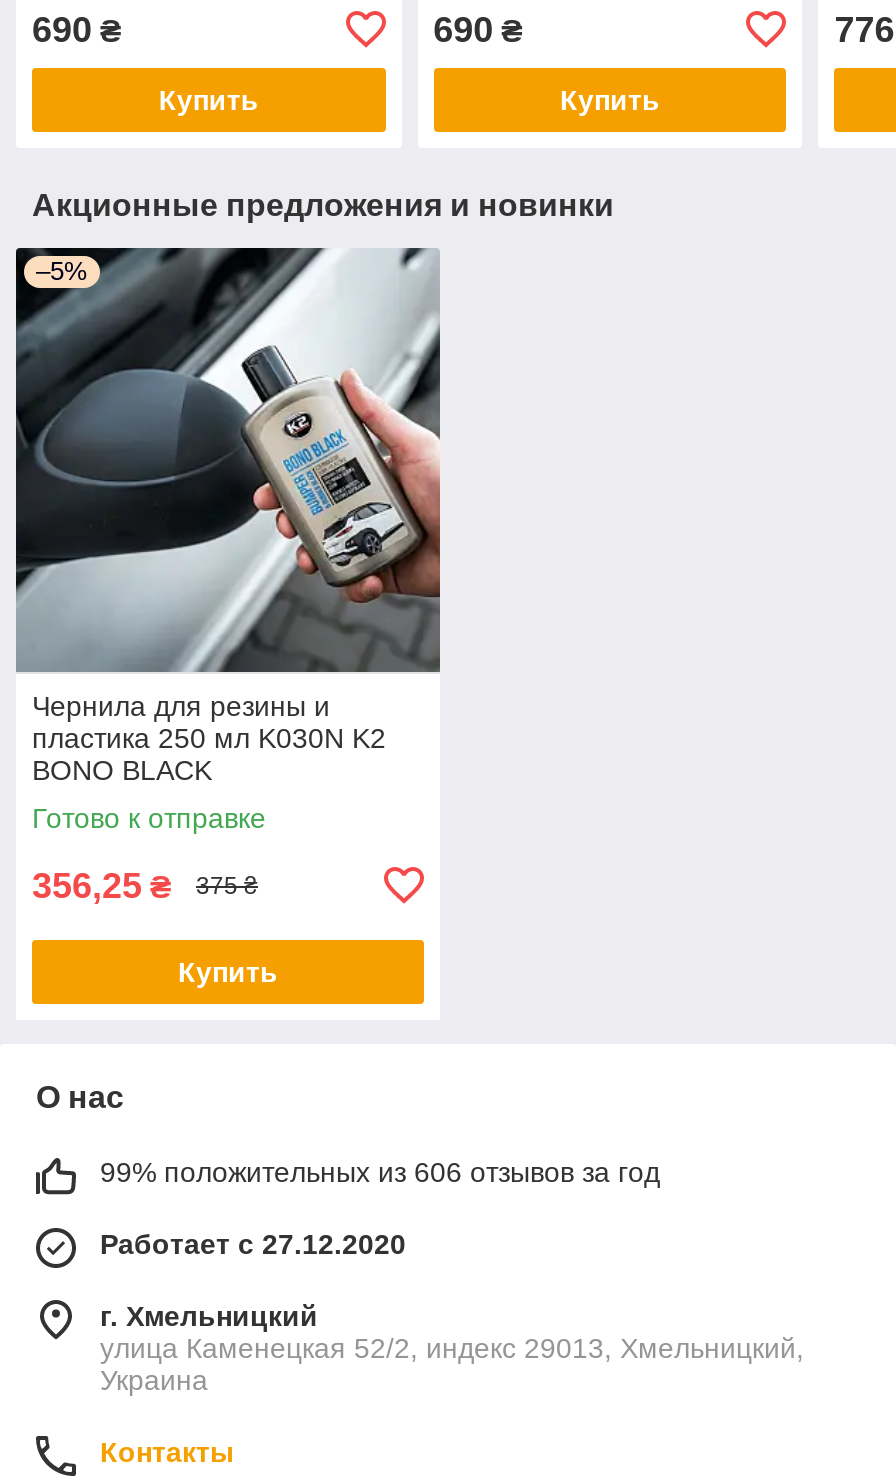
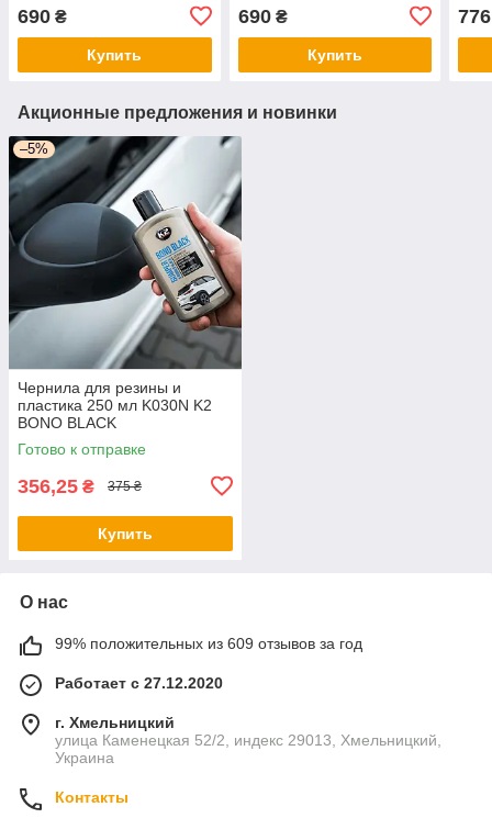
[100,1156,660,1188] 99% положительных из 606 отзывов за год -> [55,634,362,652] 99% положительных из 609 отзывов за год

